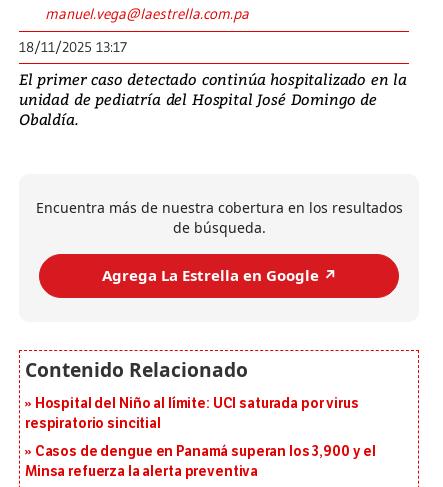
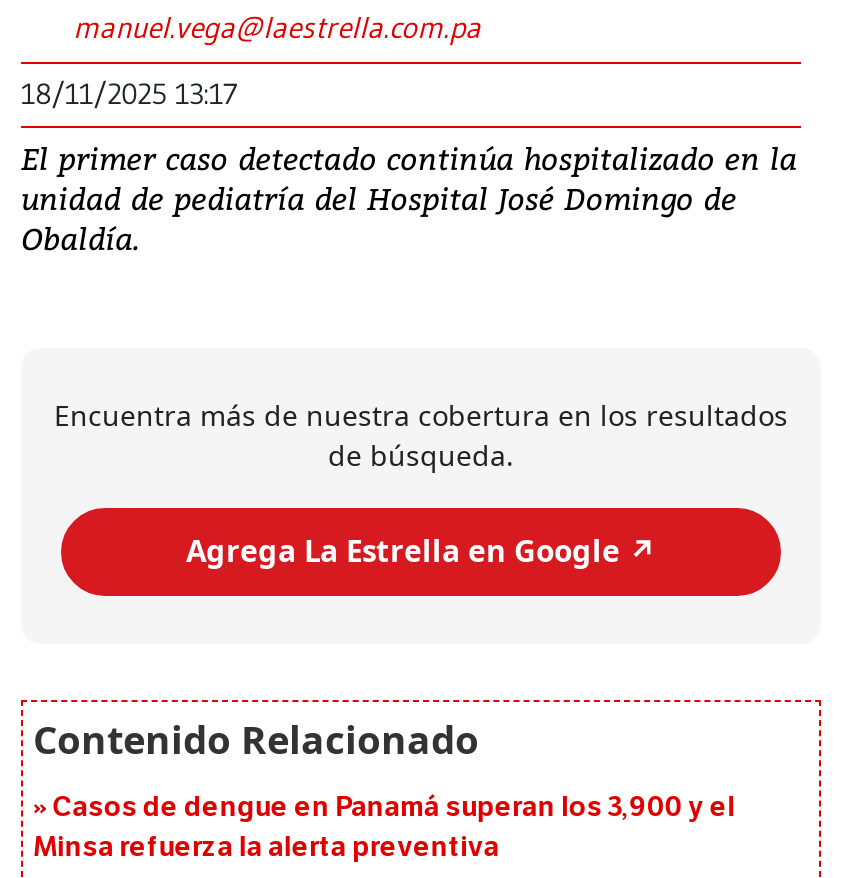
[25,394,359,431] Hospital del Niño al límite: UCI saturada por virus | respiratorio sincitial -> none

